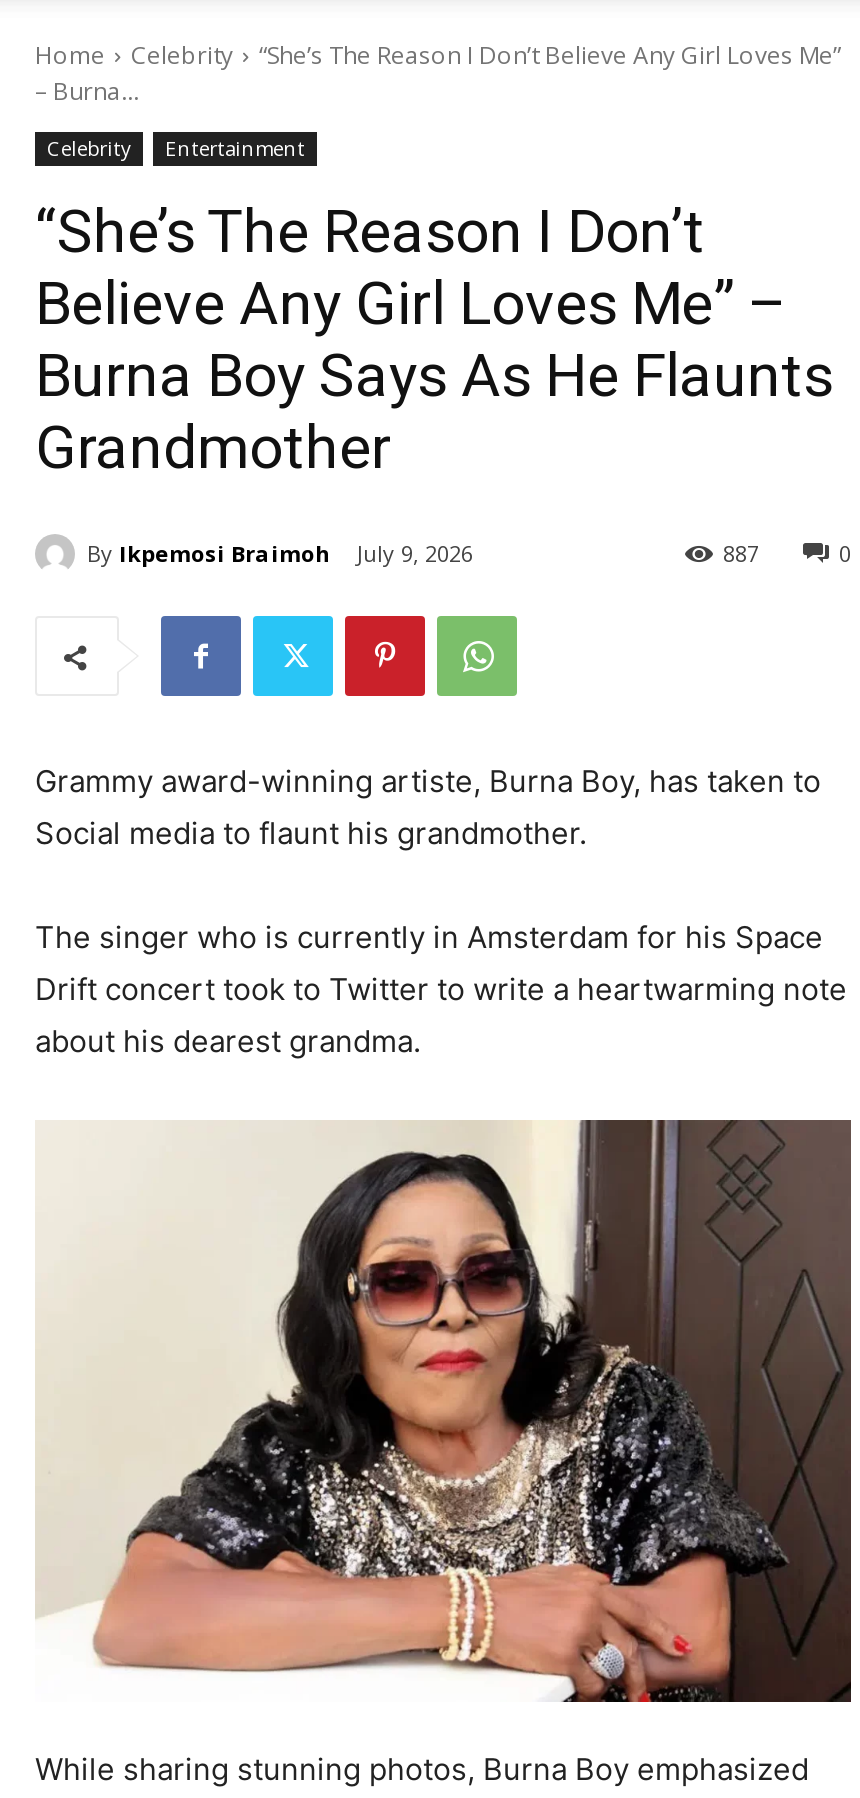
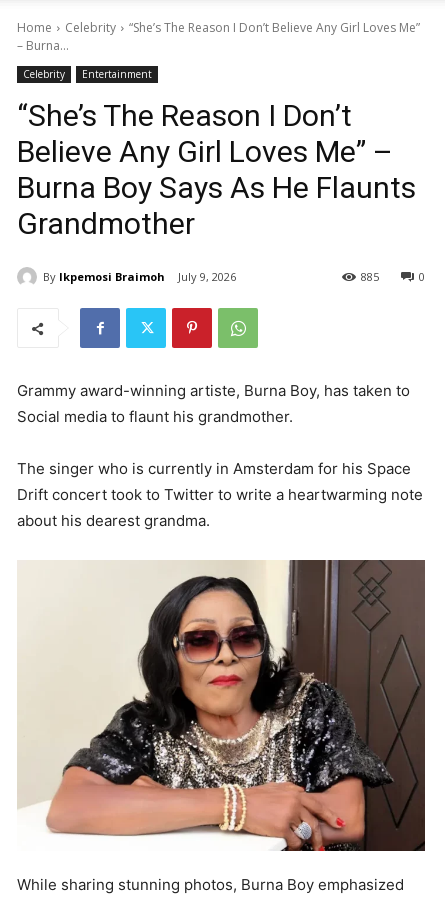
[723,538,759,568] 887 -> [361,269,379,284] 885

